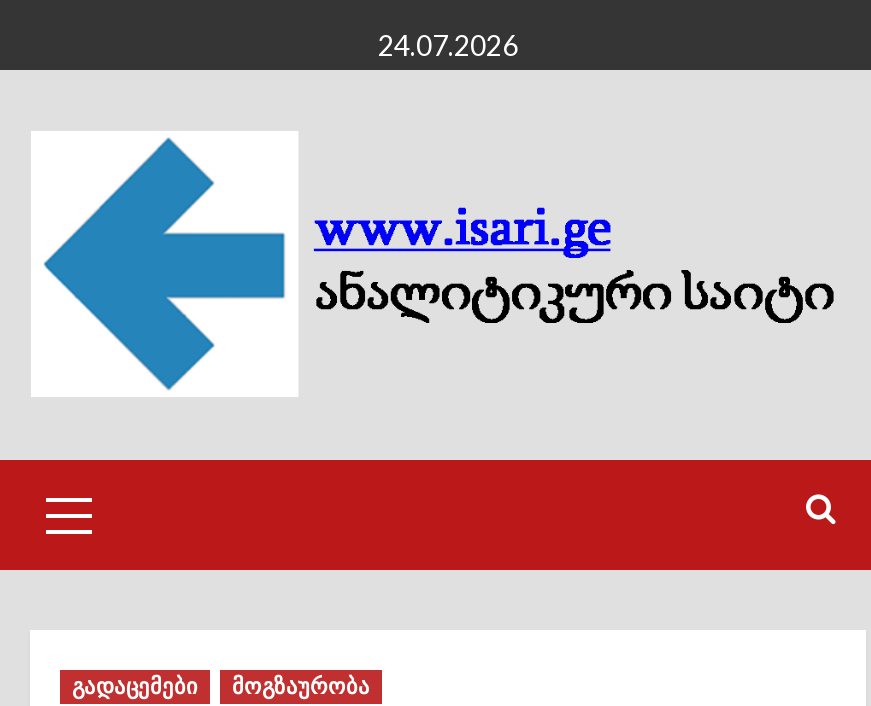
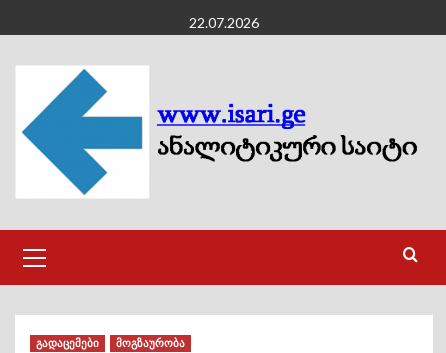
[378,28,518,62] 24.07.2026 -> [189,14,259,31] 22.07.2026

